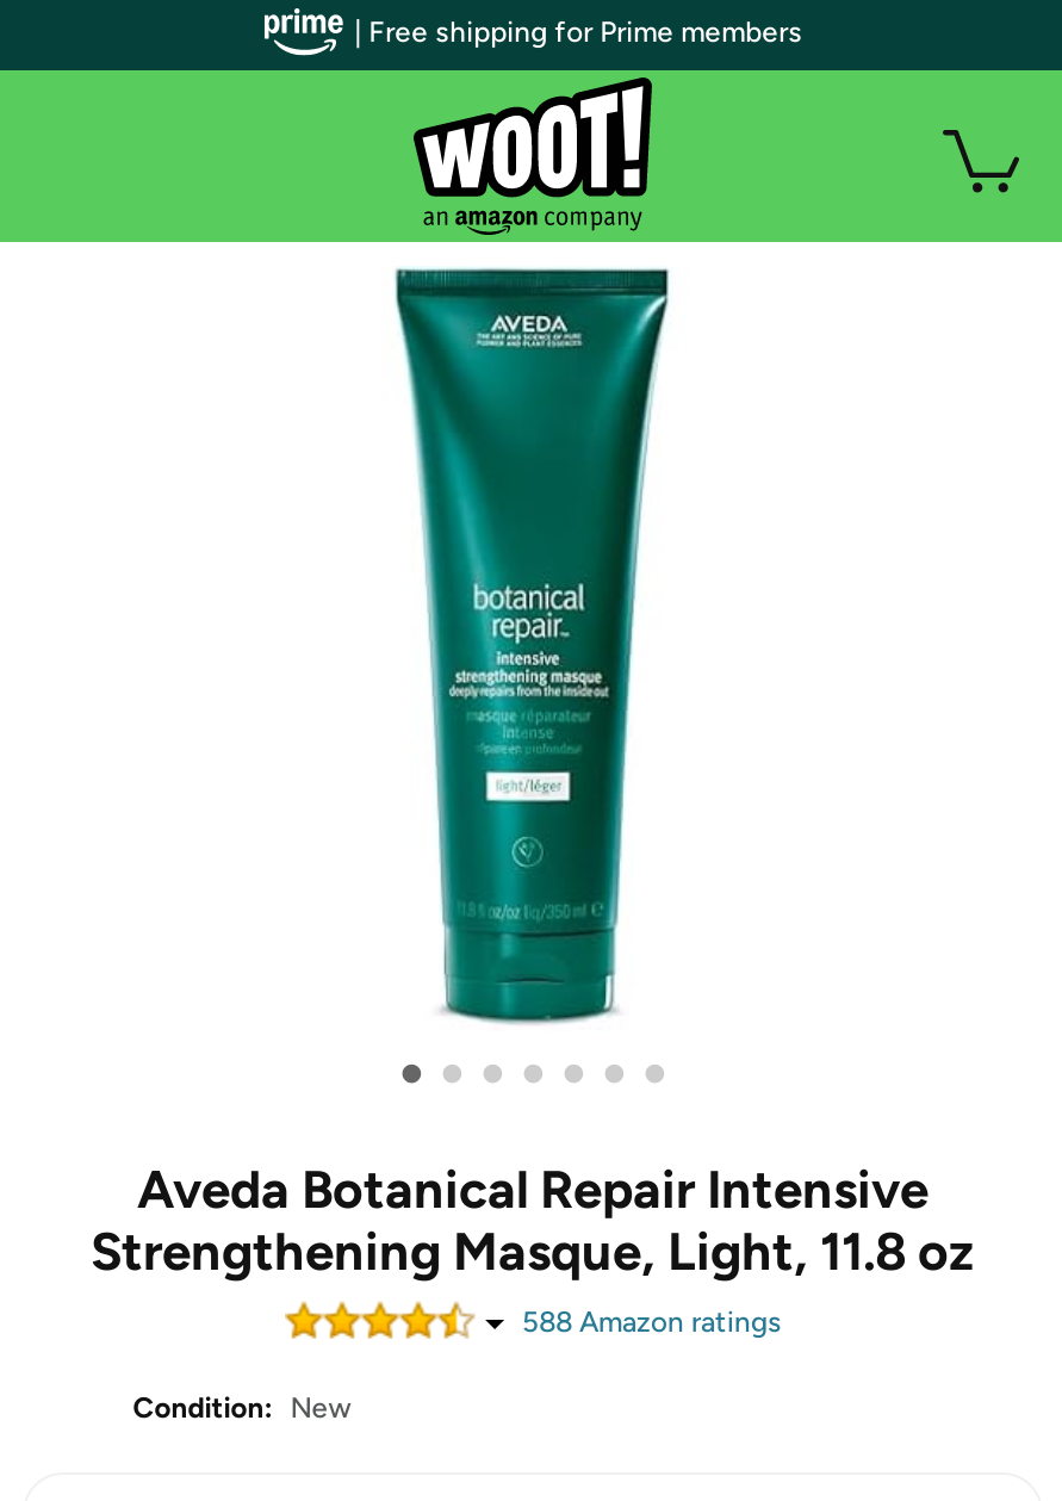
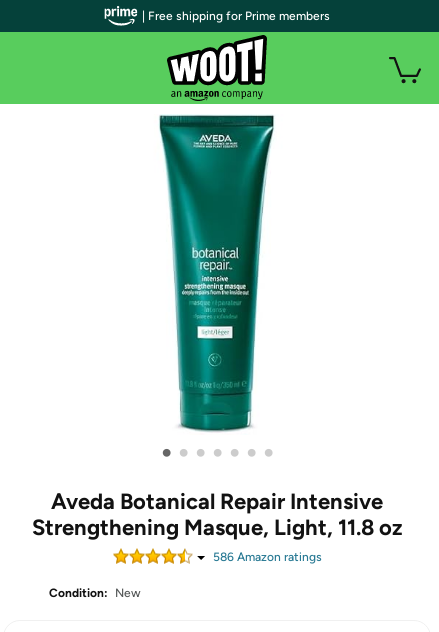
[522,1305,782,1339] 588 Amazon ratings -> [212,550,321,564] 586 Amazon ratings

